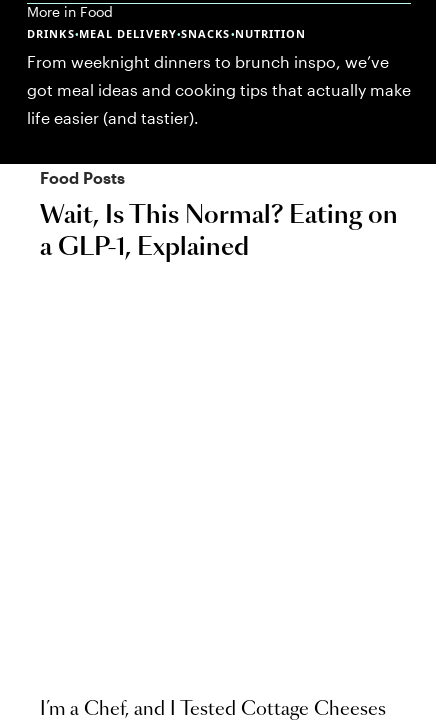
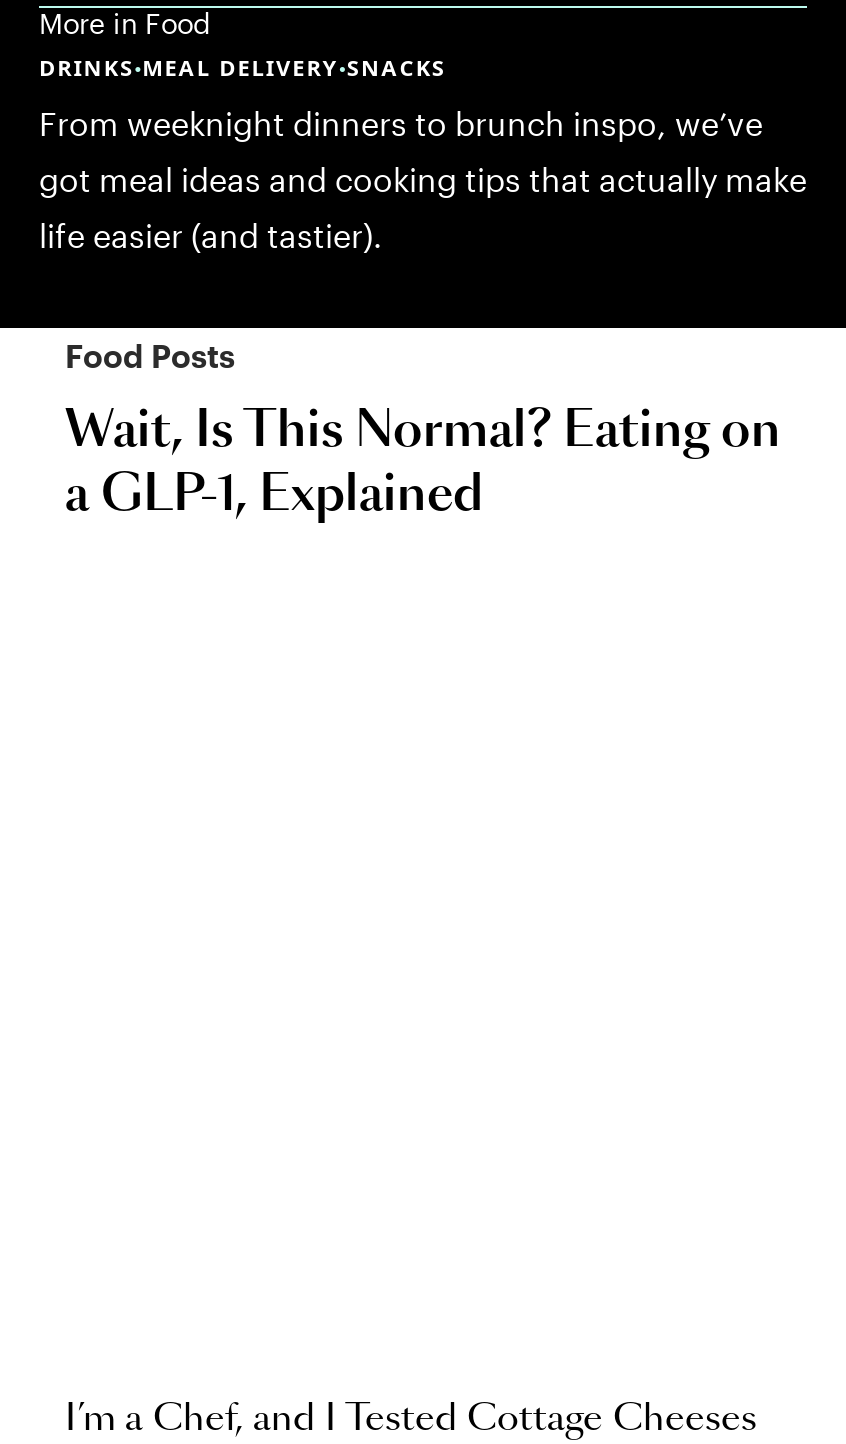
[27,26,306,41] DRINKS•MEAL DELIVERY•SNACKS•NUTRITION -> [39,52,446,82] DRINKS•MEAL DELIVERY•SNACKS

